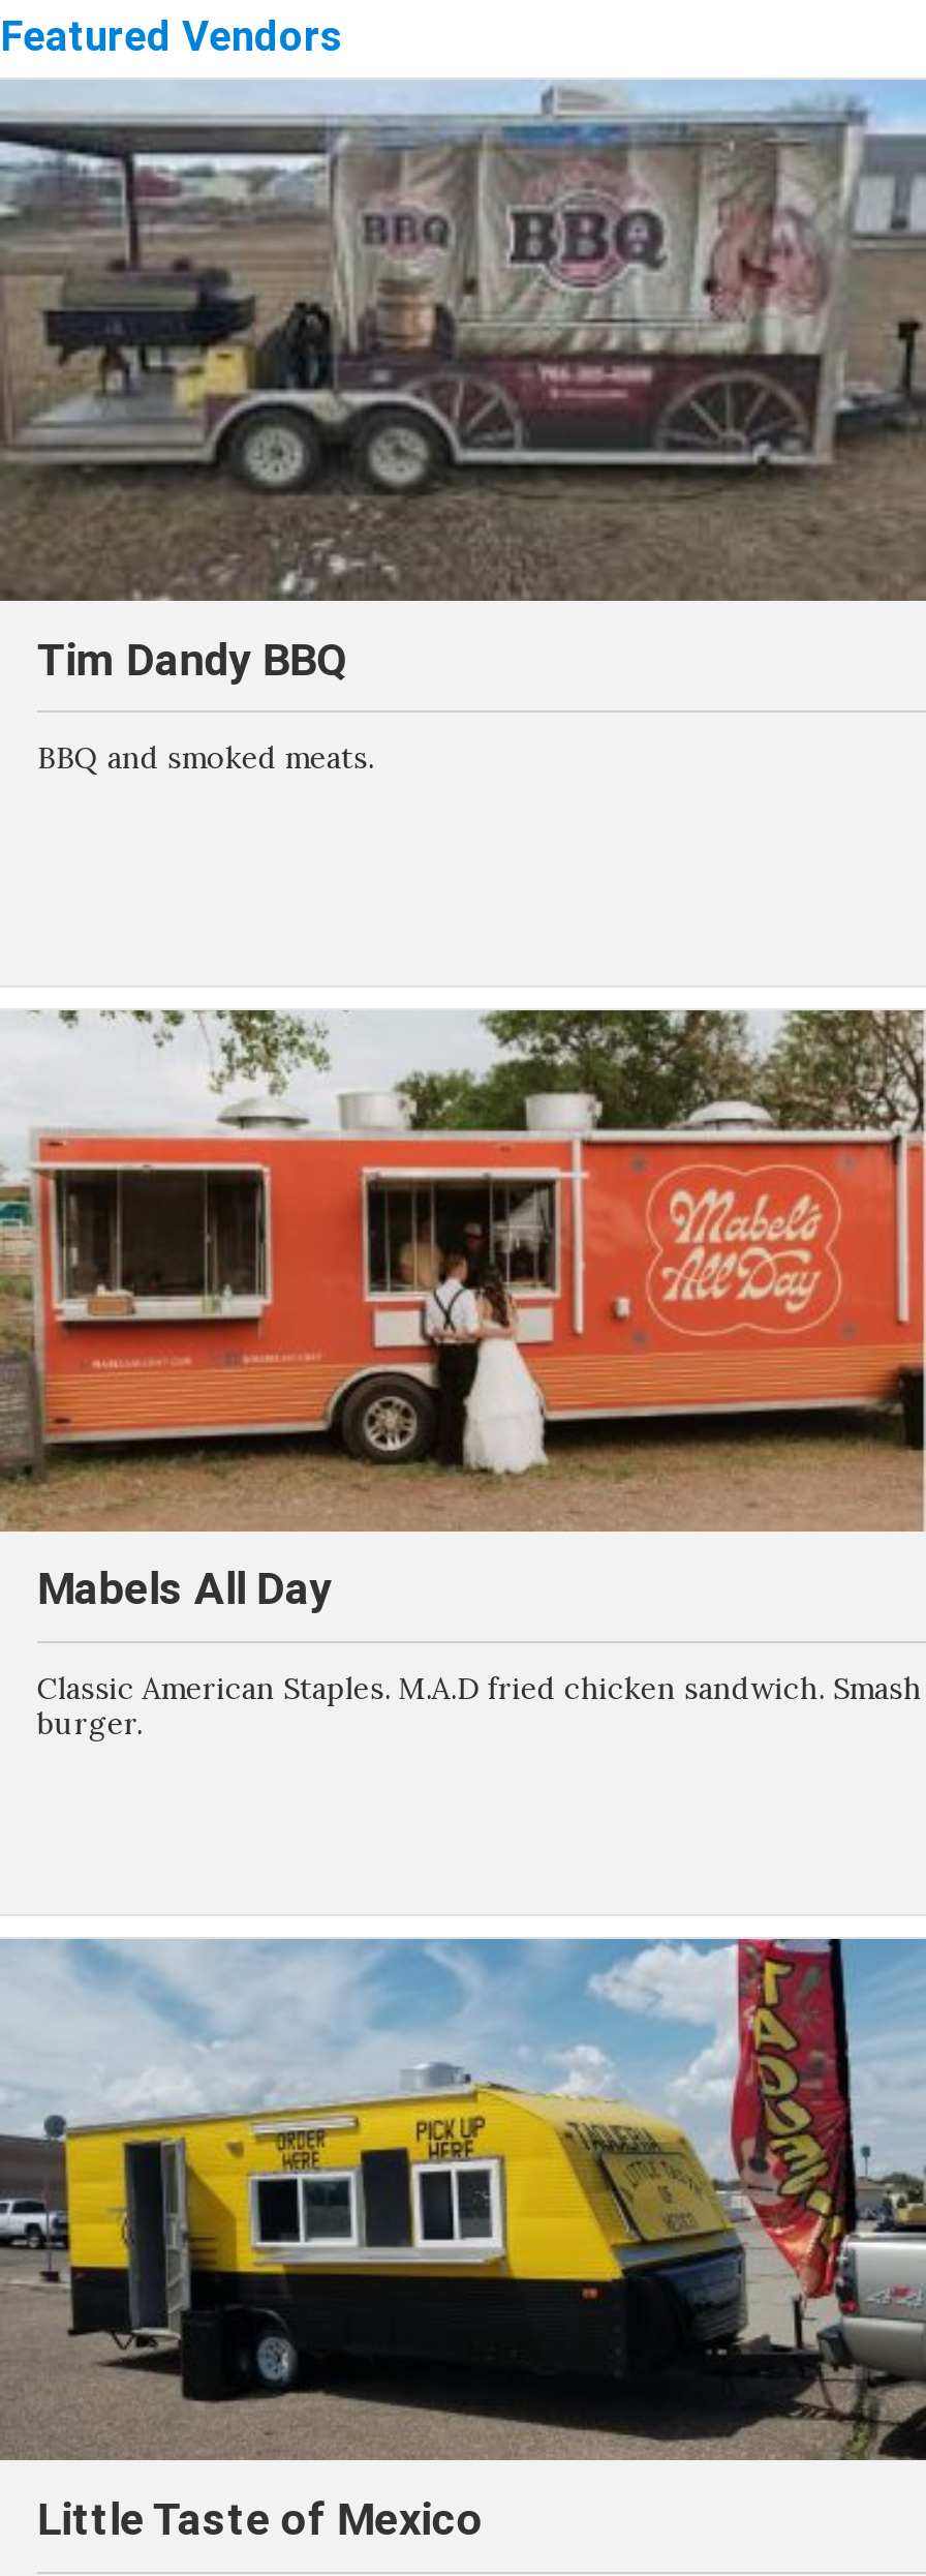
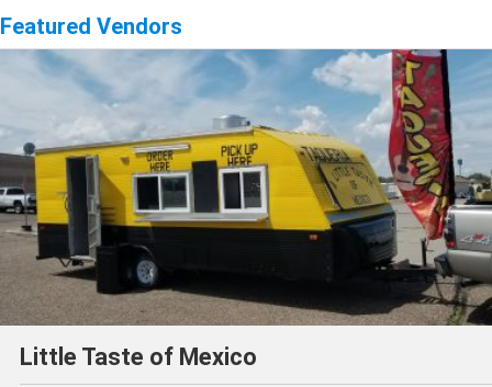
[6,80,920,777] [image] | Tim Dandy BBQ | BBQ and smoked meats. -> none
[6,1008,922,1743] [image] | Mabels All Day | Classic American Staples. M.A.D fried chicken sandwich. Smash | burger. -> none

